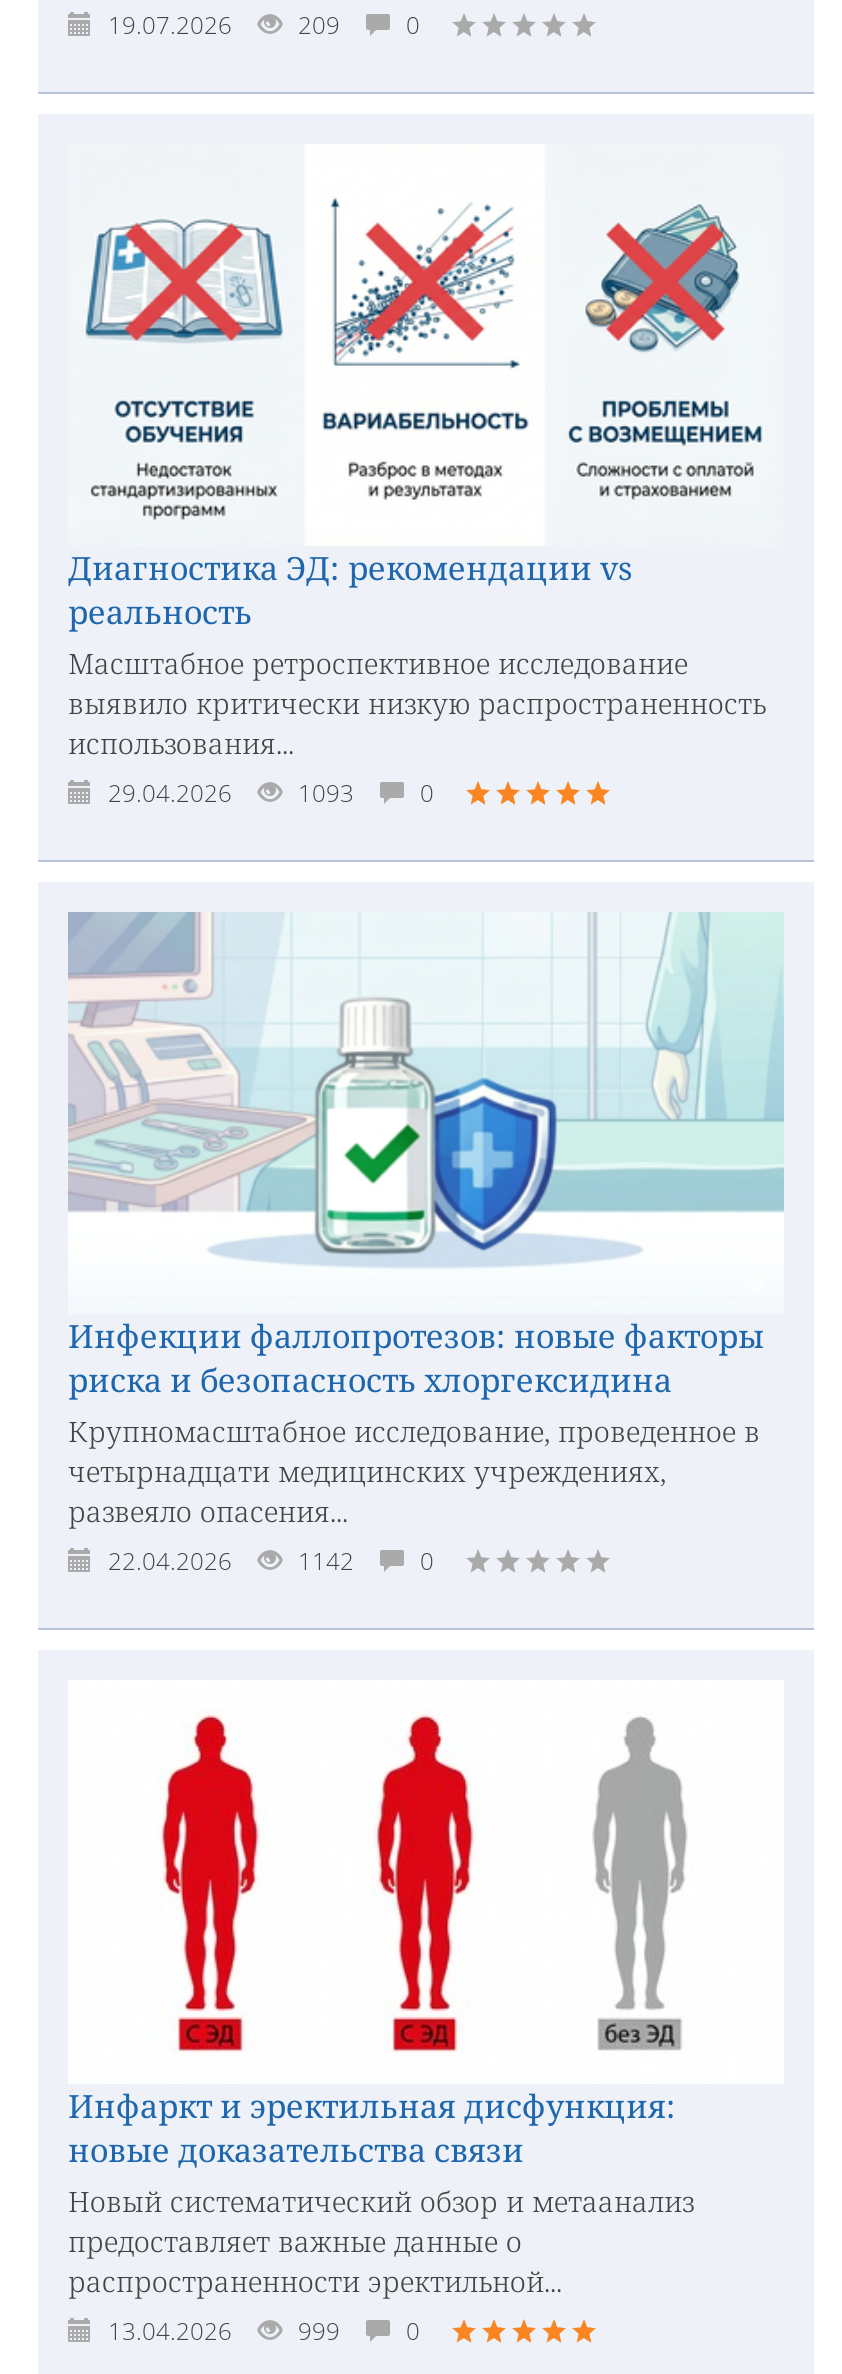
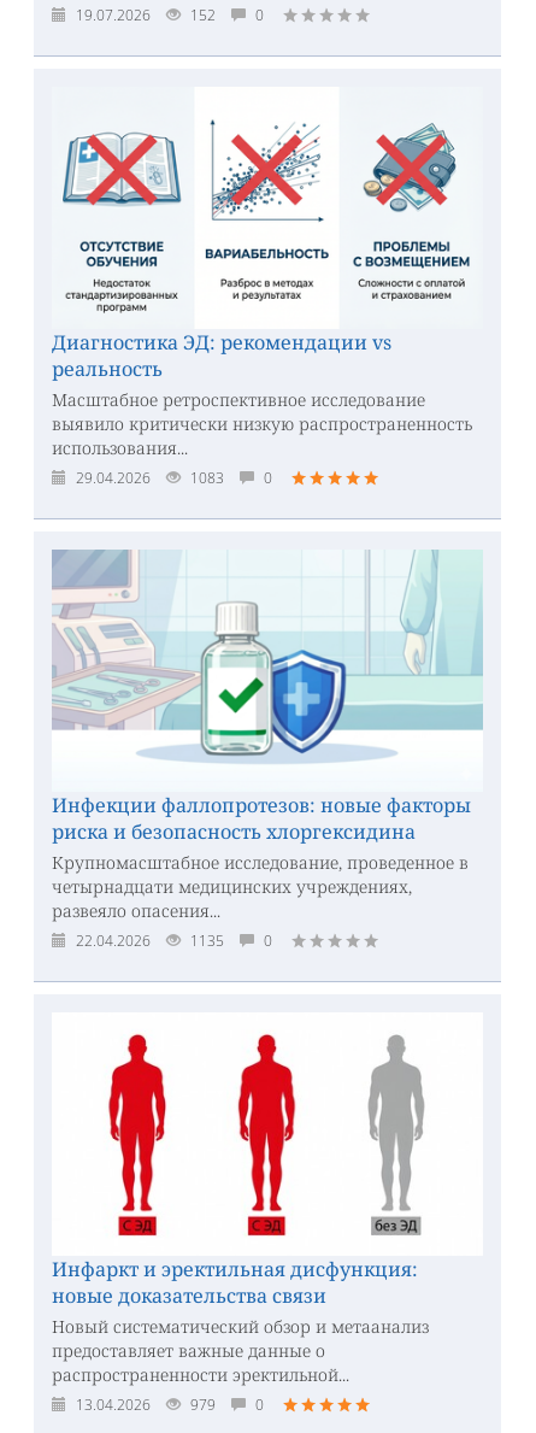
[102,7,420,41] 19.07.2026 209 0 -> [72,4,264,25] 19.07.2026 152 0
[102,776,434,810] 29.04.2026 1093 0 -> [72,468,272,488] 29.04.2026 1083 0
[102,1545,434,1579] 22.04.2026 1142 0 -> [72,931,272,951] 22.04.2026 1135 0
[102,2313,420,2347] 13.04.2026 999 0 -> [72,1394,264,1415] 13.04.2026 979 0

